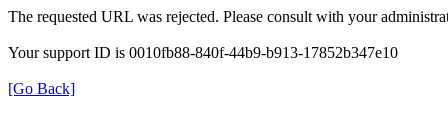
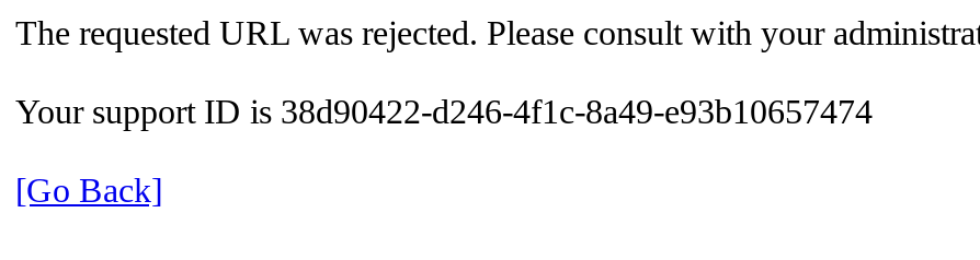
[8,44,398,61] Your support ID is 0010fb88-840f-44b9-b913-17852b347e10 -> [15,93,873,130] Your support ID is 38d90422-d246-4f1c-8a49-e93b10657474

